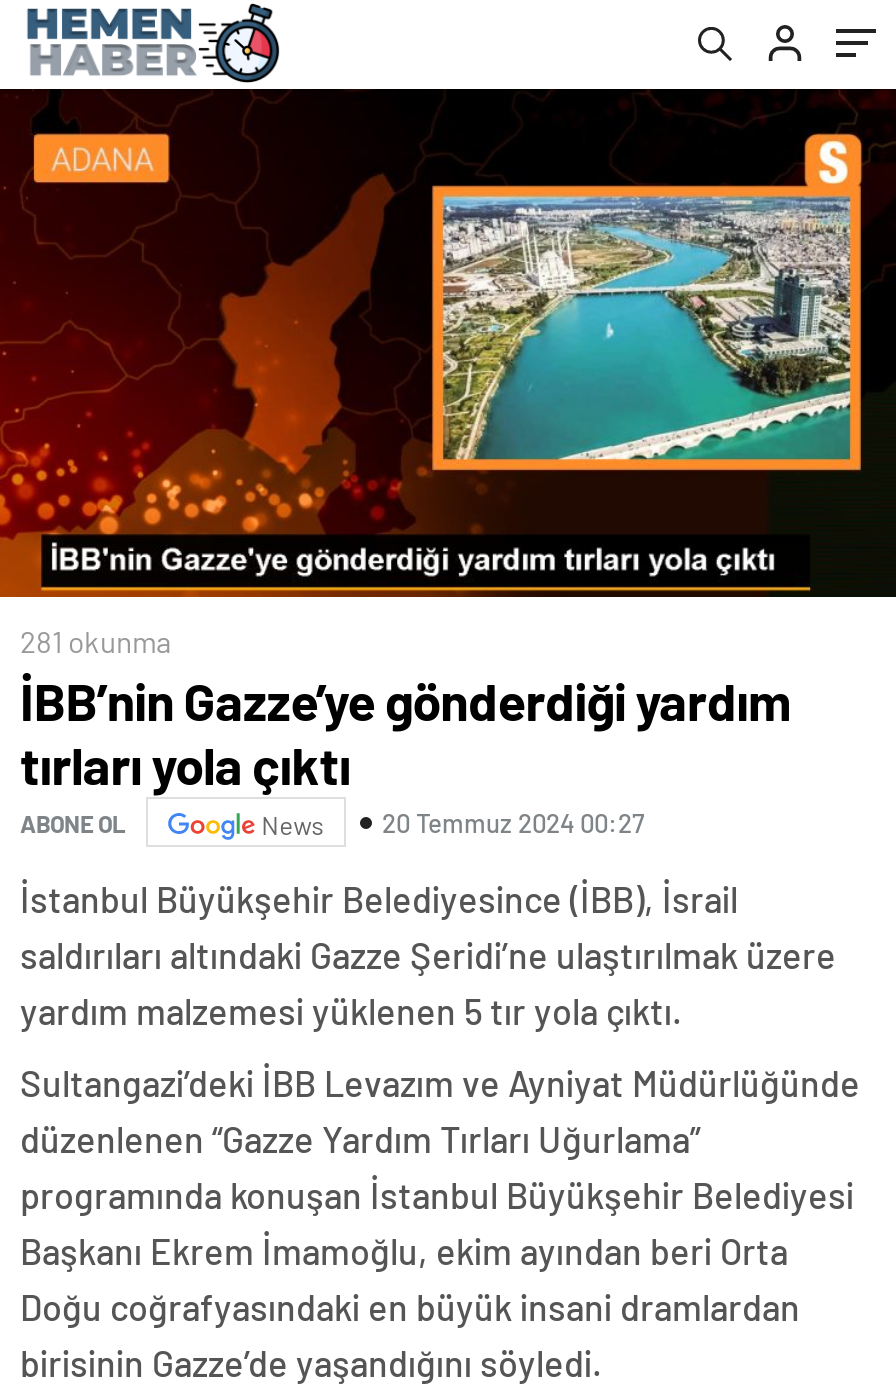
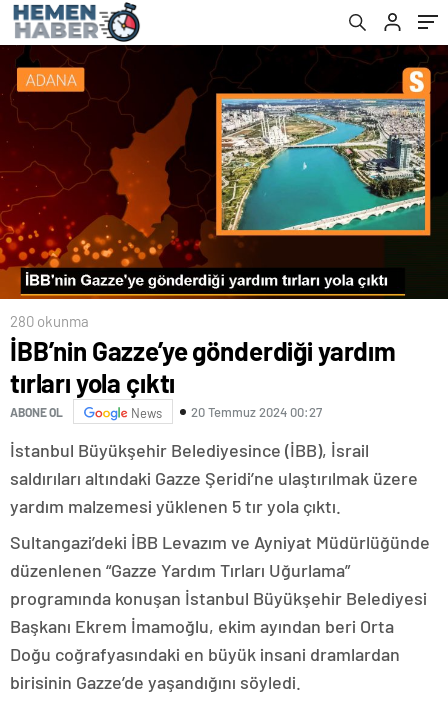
[20,624,172,660] 281 okunma -> [10,312,89,330] 280 okunma

